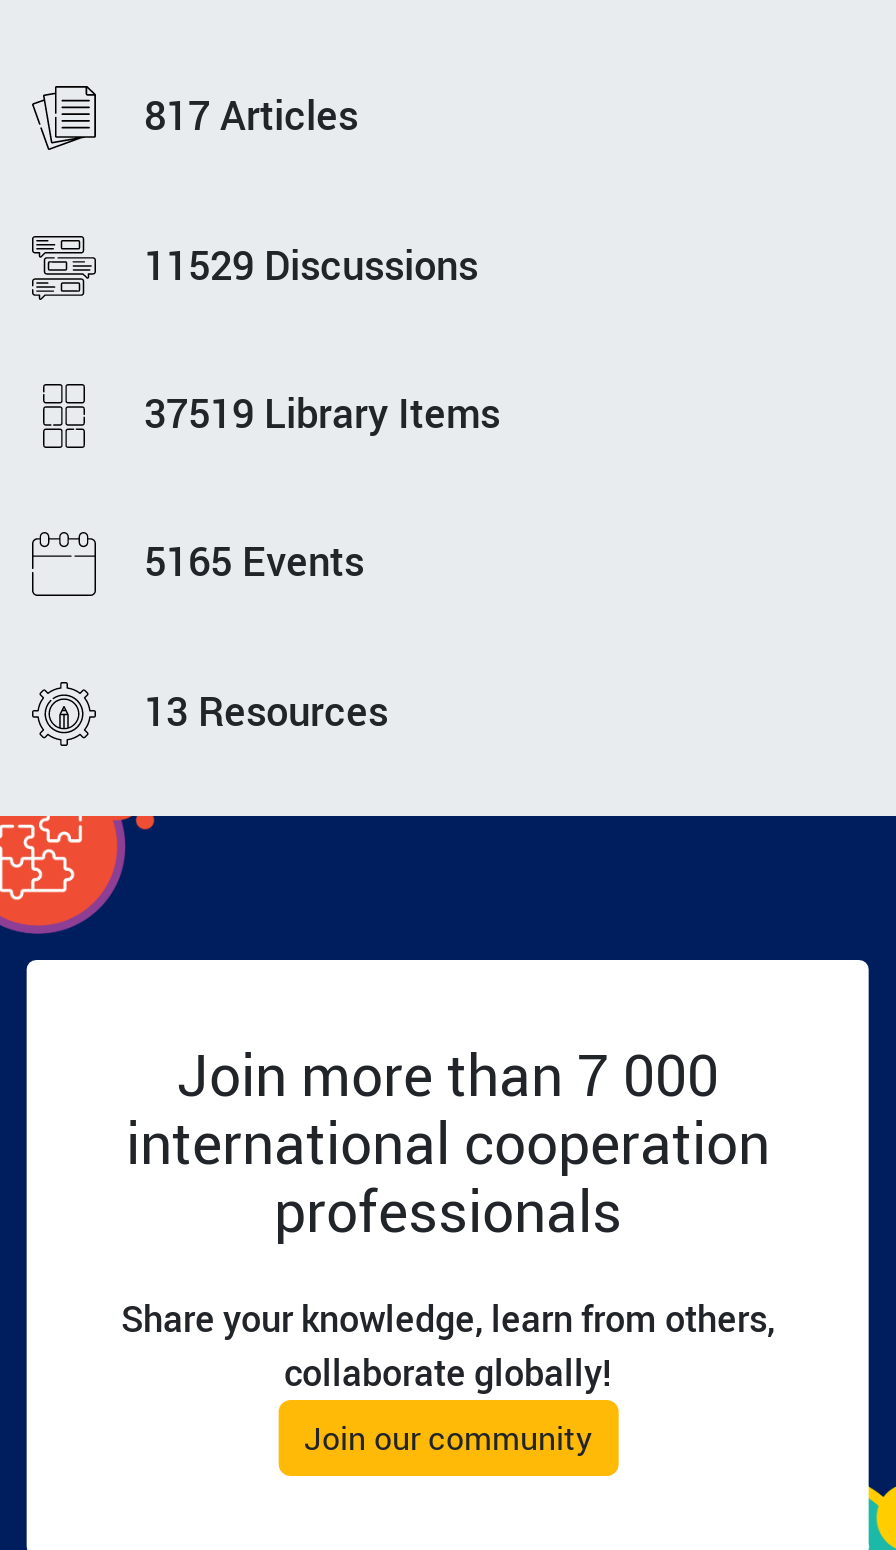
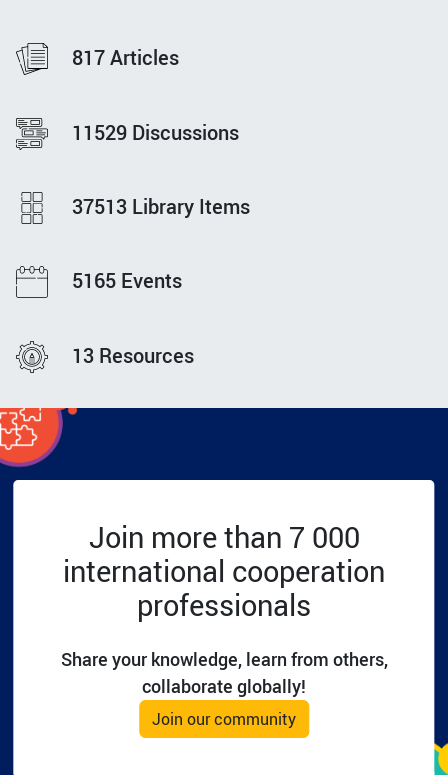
[144,386,500,440] 37519 Library Items -> [72,193,250,220] 37513 Library Items

